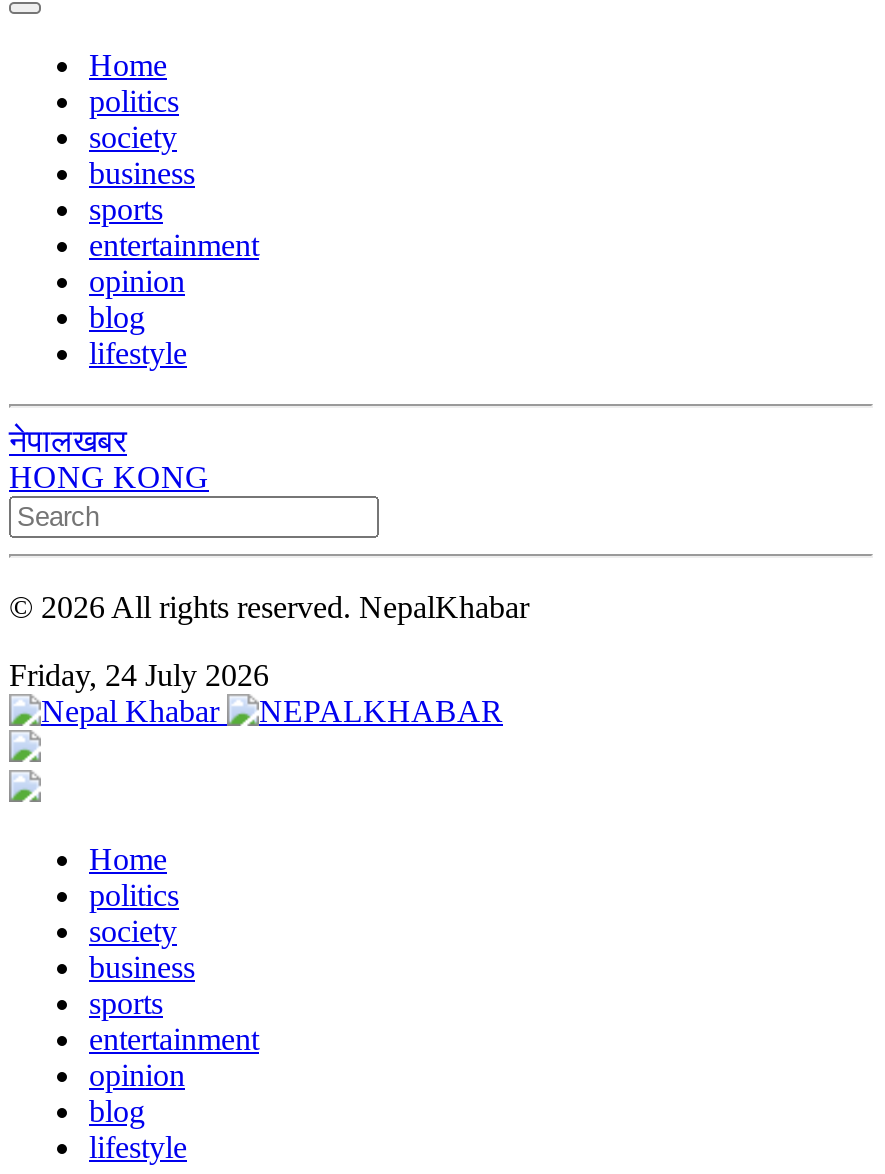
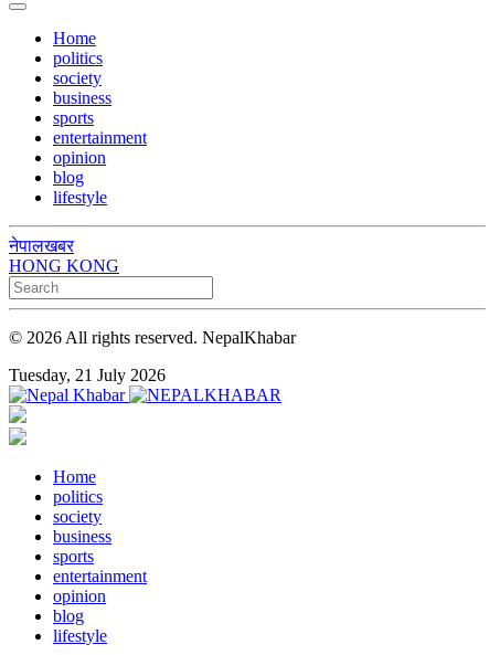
[9,658,269,692] Friday, 24 July 2026 -> [9,366,166,384] Tuesday, 21 July 2026

